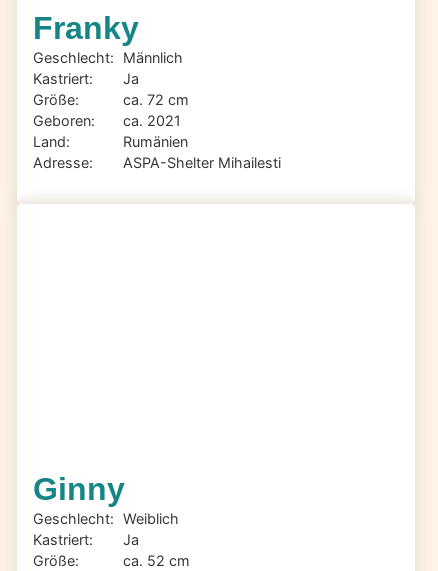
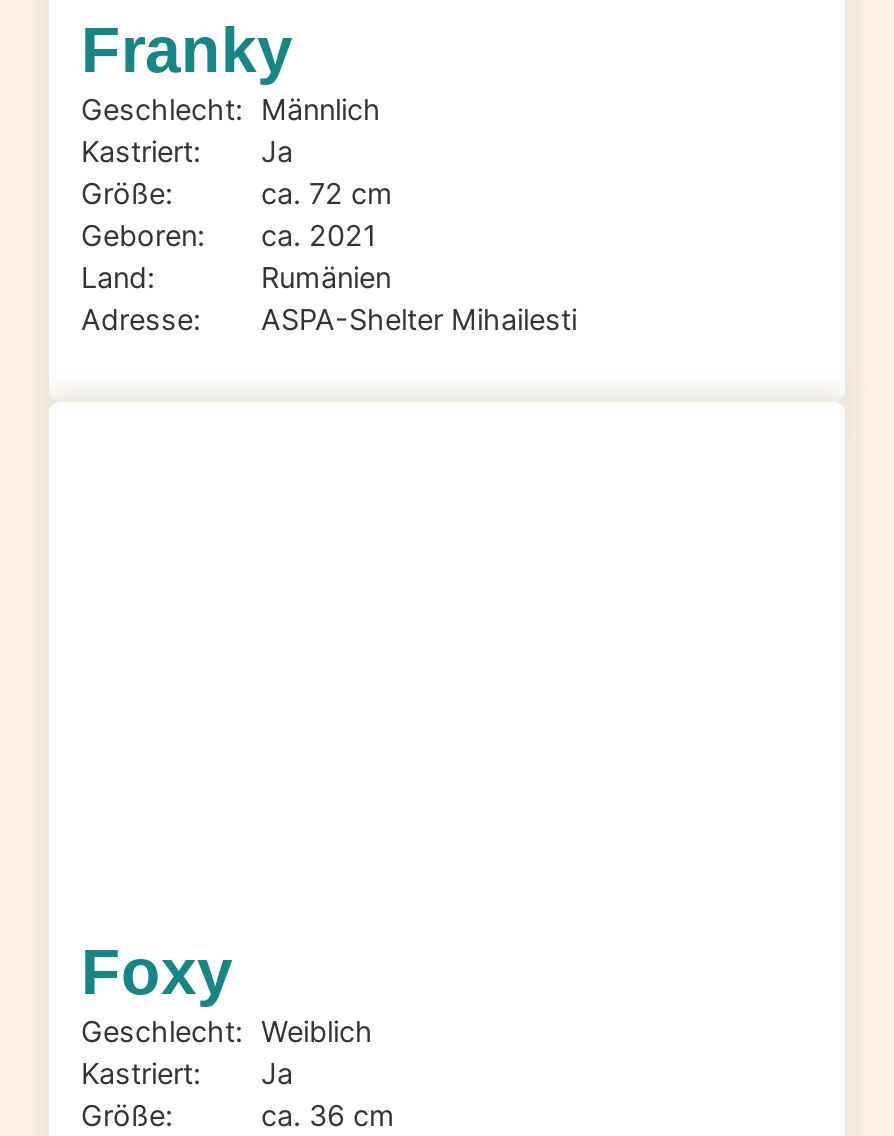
[33,471,125,507] Ginny -> [81,936,233,1008] Foxy
[123,552,190,569] ca. 52 cm -> [261,1098,395,1132] ca. 36 cm

